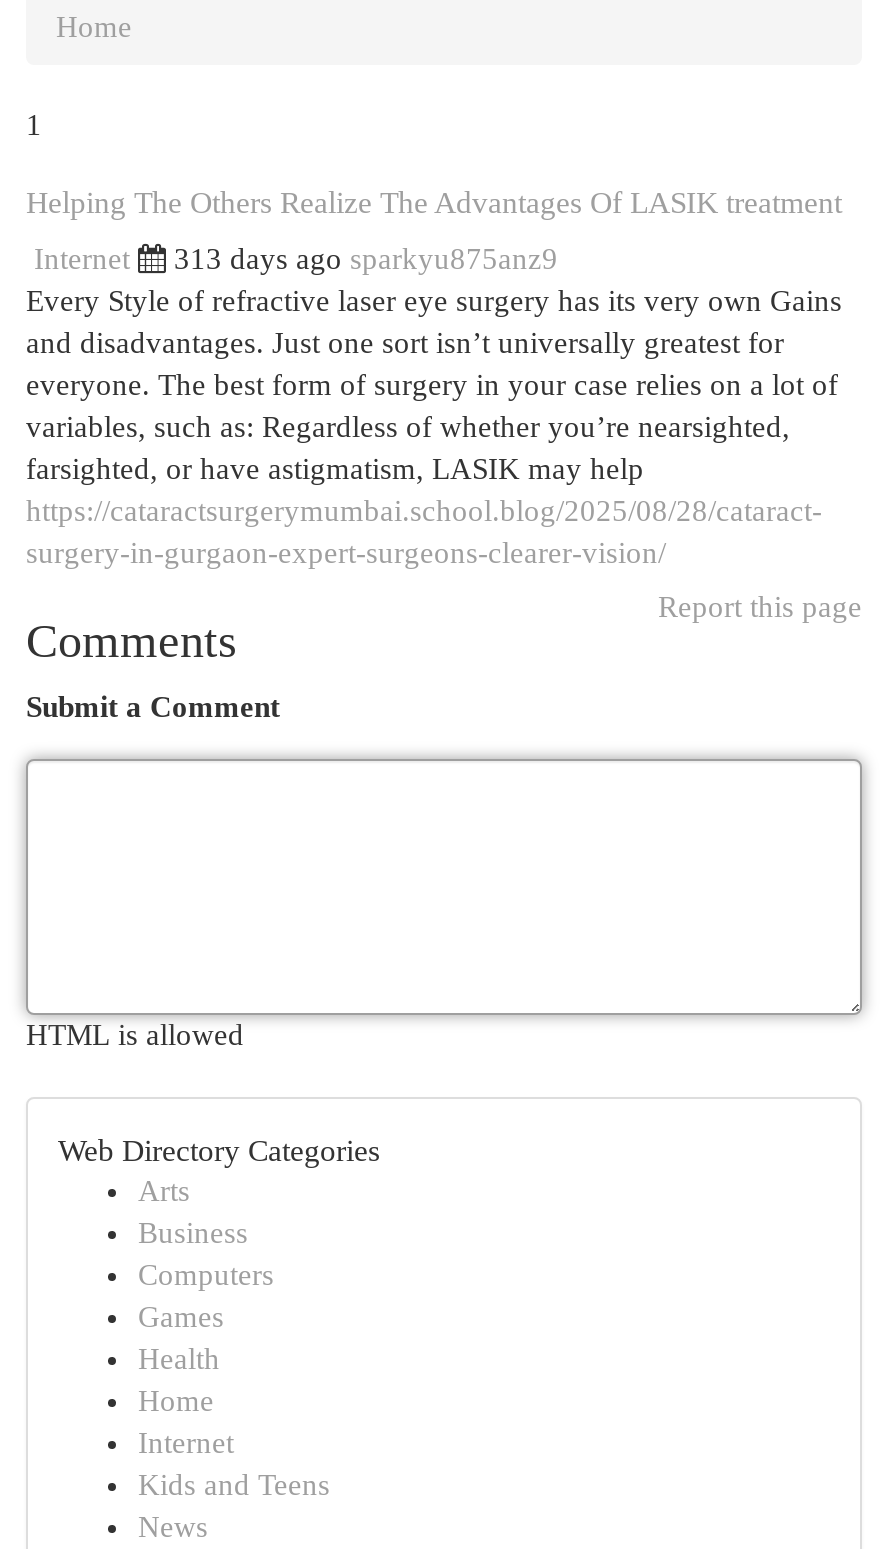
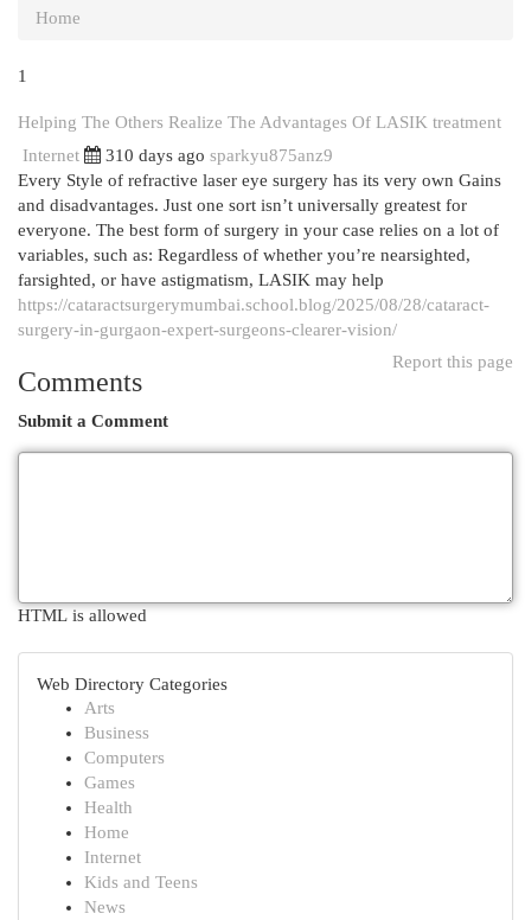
[174,243,558,275] 313 days ago sparkyu875anz9 -> [105,146,333,165] 310 days ago sparkyu875anz9

